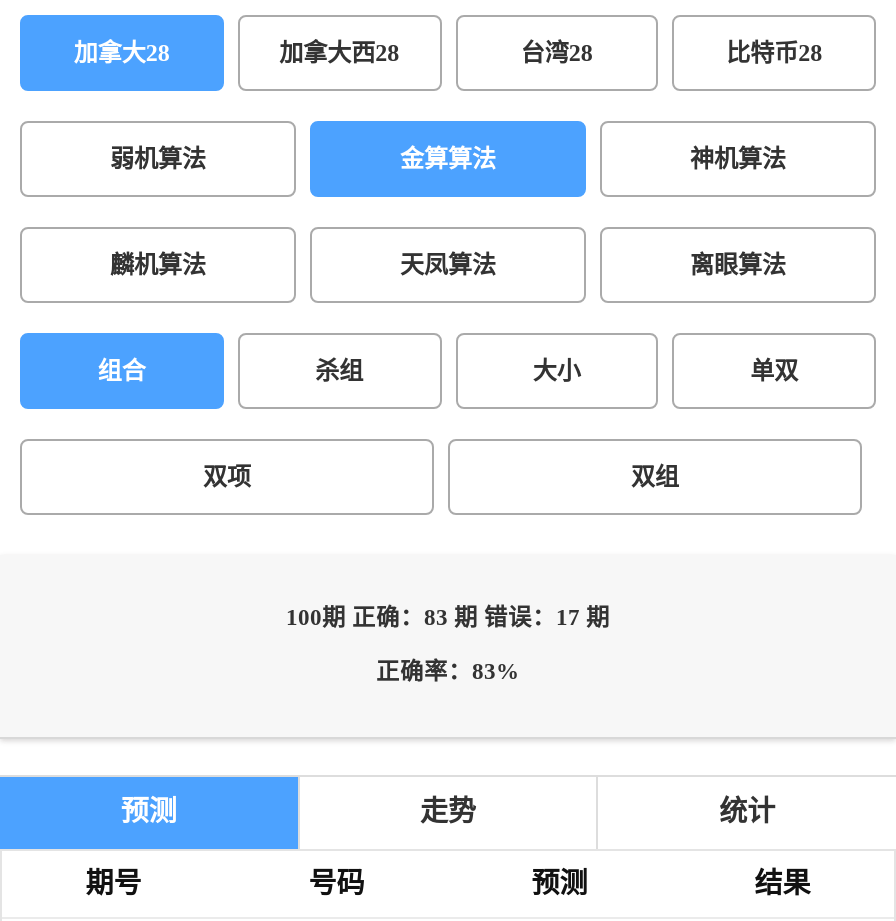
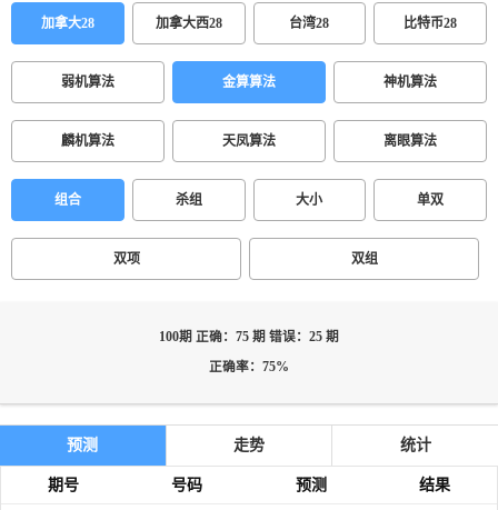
[286,605,610,631] 100期 正确：83 期 错误：17 期 -> [159,330,339,344] 100期 正确：75 期 错误：25 期
[376,659,520,685] 正确率：83% -> [209,360,289,374] 正确率：75%

